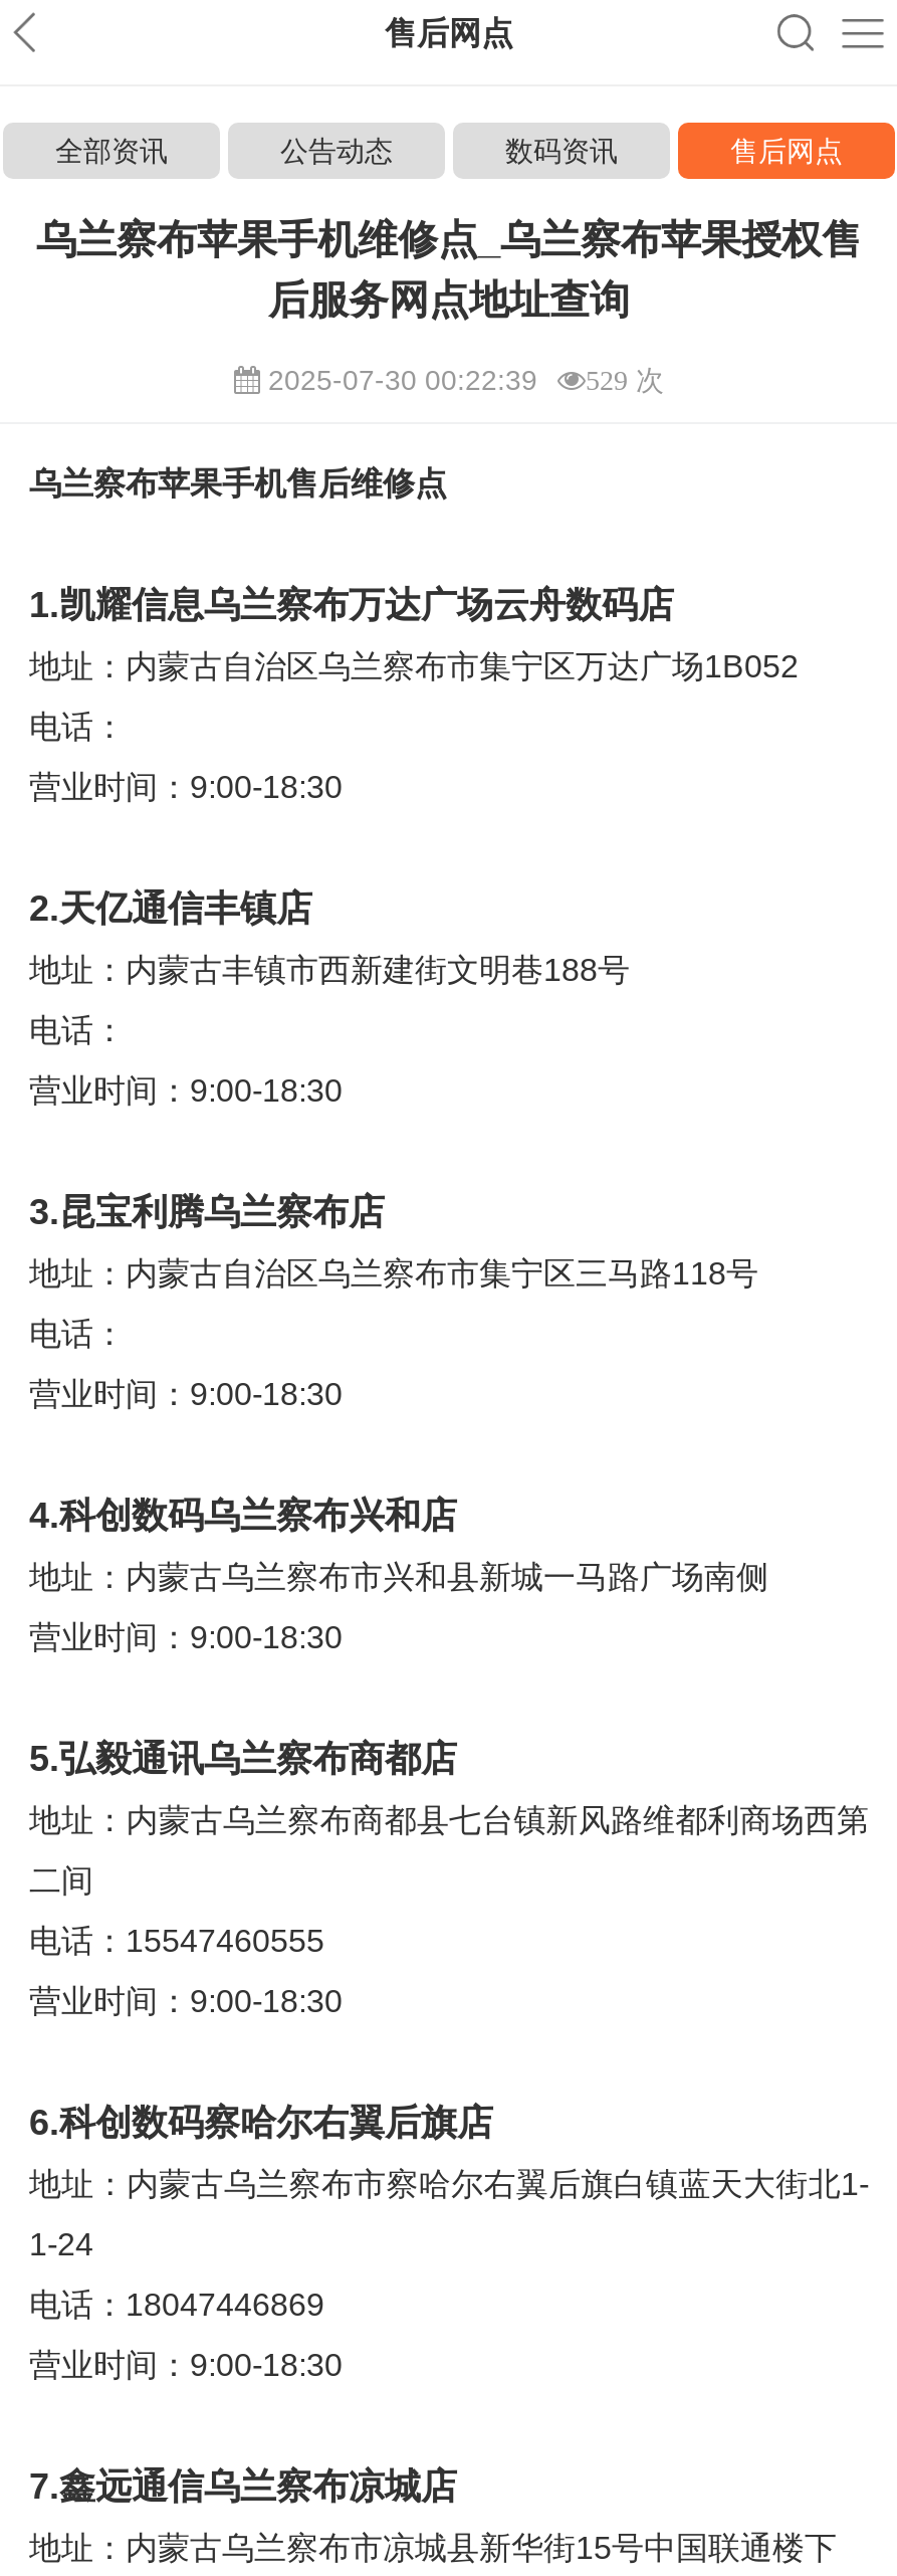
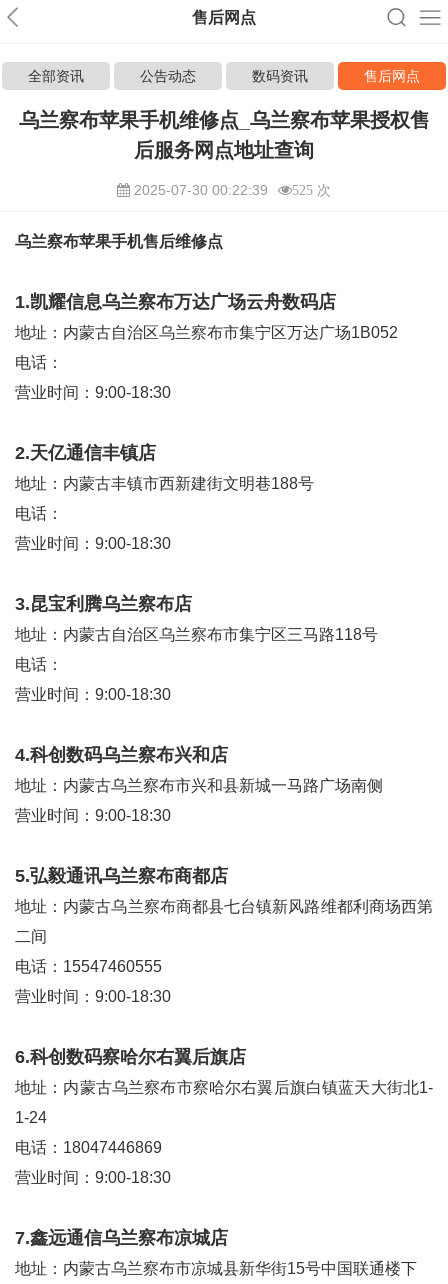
[260,364,664,396] 2025-07-30 00:22:39 529 次 -> [130,182,331,198] 2025-07-30 00:22:39 525 次

